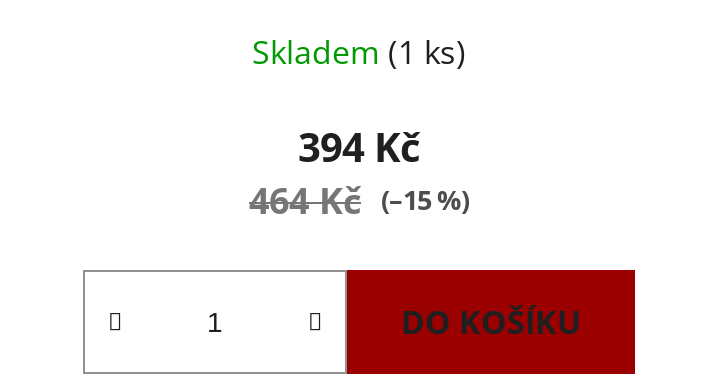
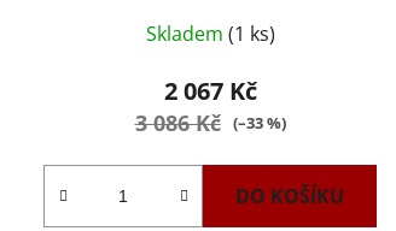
[298,119,420,173] 394 Kč -> [164,74,257,106] 2 067 Kč
[249,175,469,223] 464 Kč (–15 %) -> [135,108,286,137] 3 086 Kč (–33 %)

